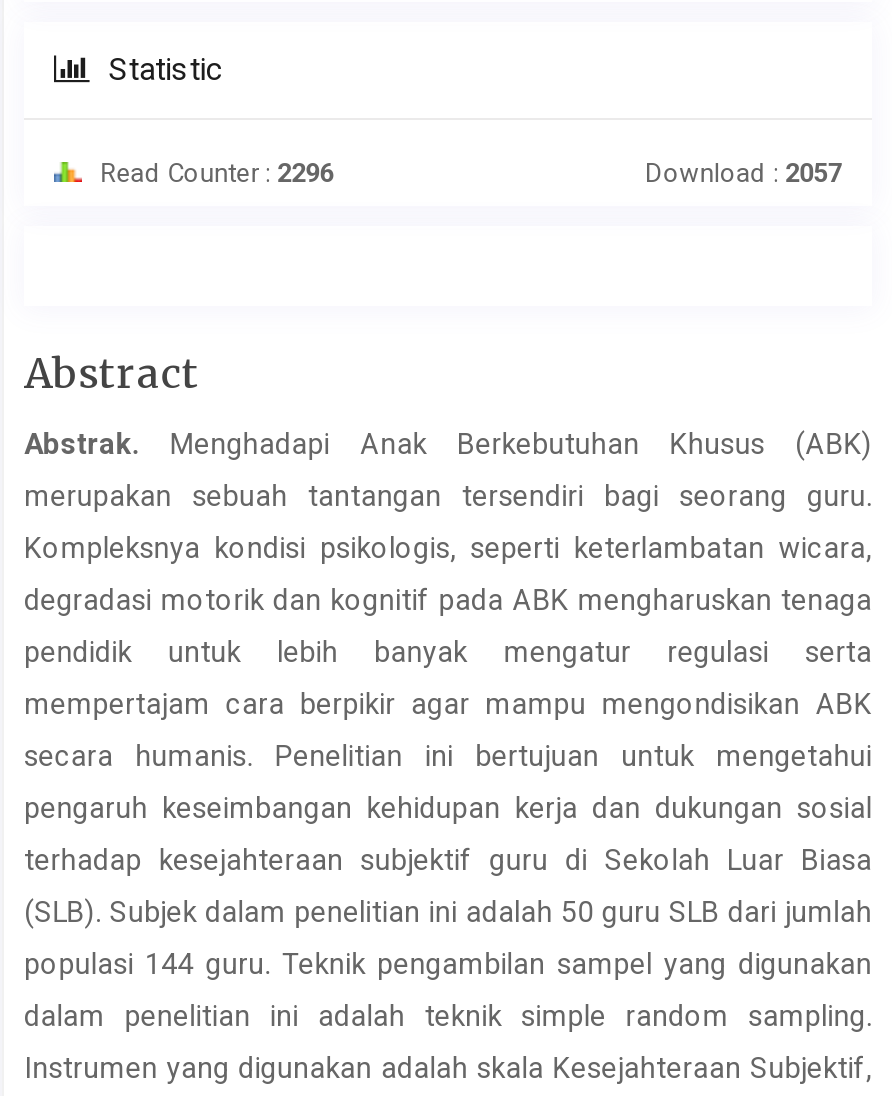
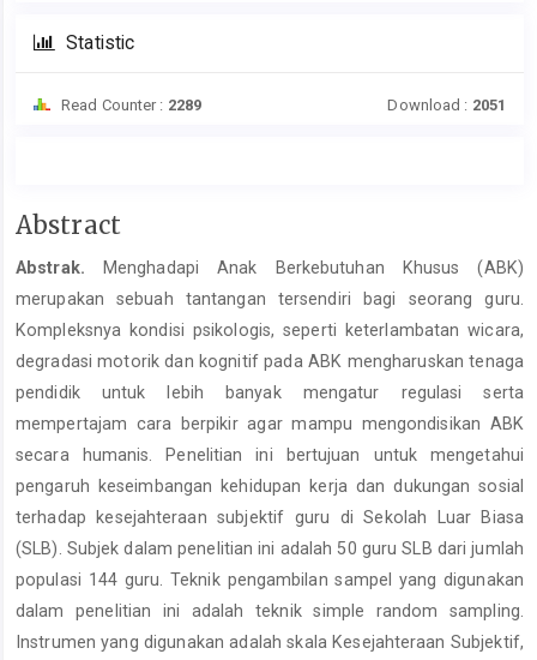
[94,157,334,187] Read Counter : 2296 -> [58,96,201,114] Read Counter : 2289
[645,157,842,187] Download : 2057 -> [388,96,506,114] Download : 2051

